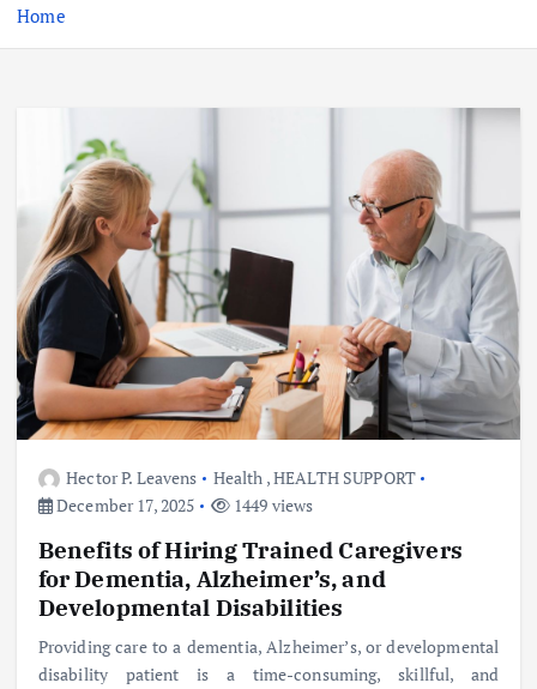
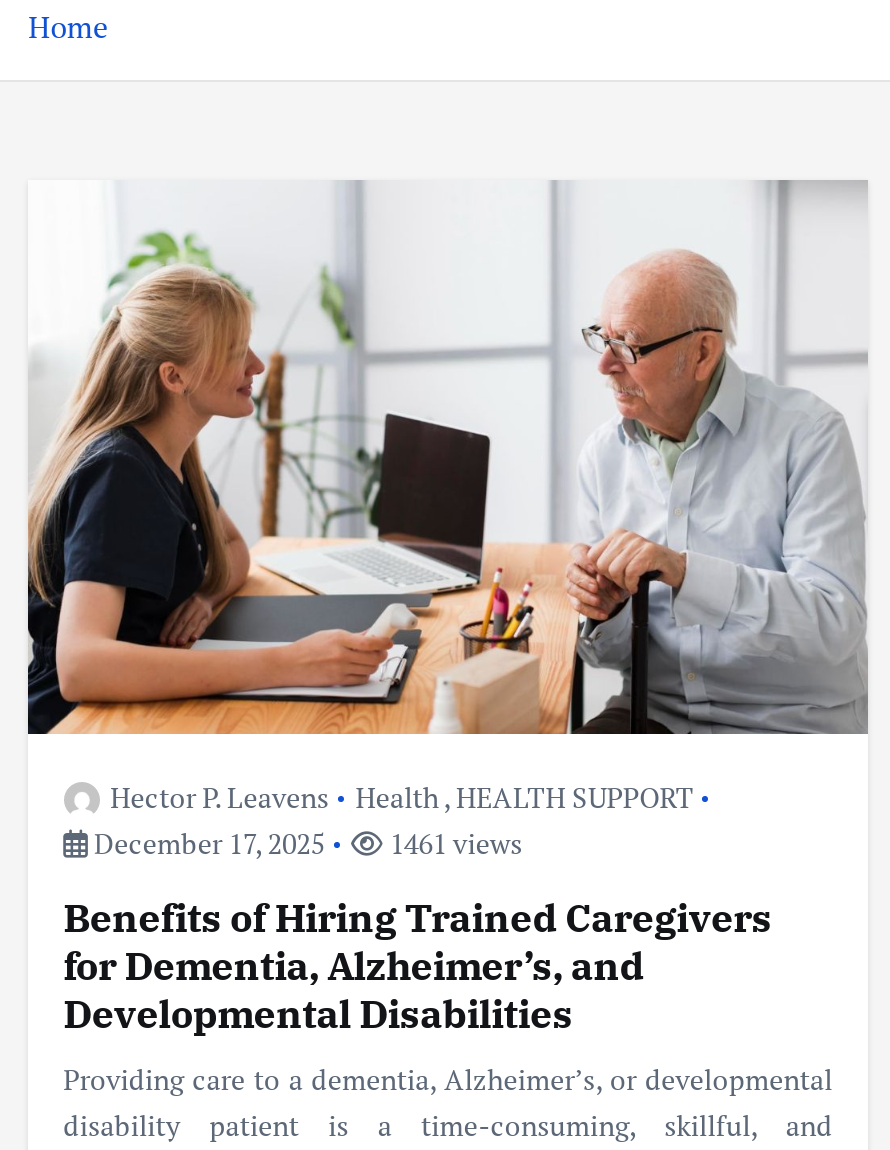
[53,493,313,516] December 17, 2025 1449 views -> [88,823,523,861] December 17, 2025 1461 views

